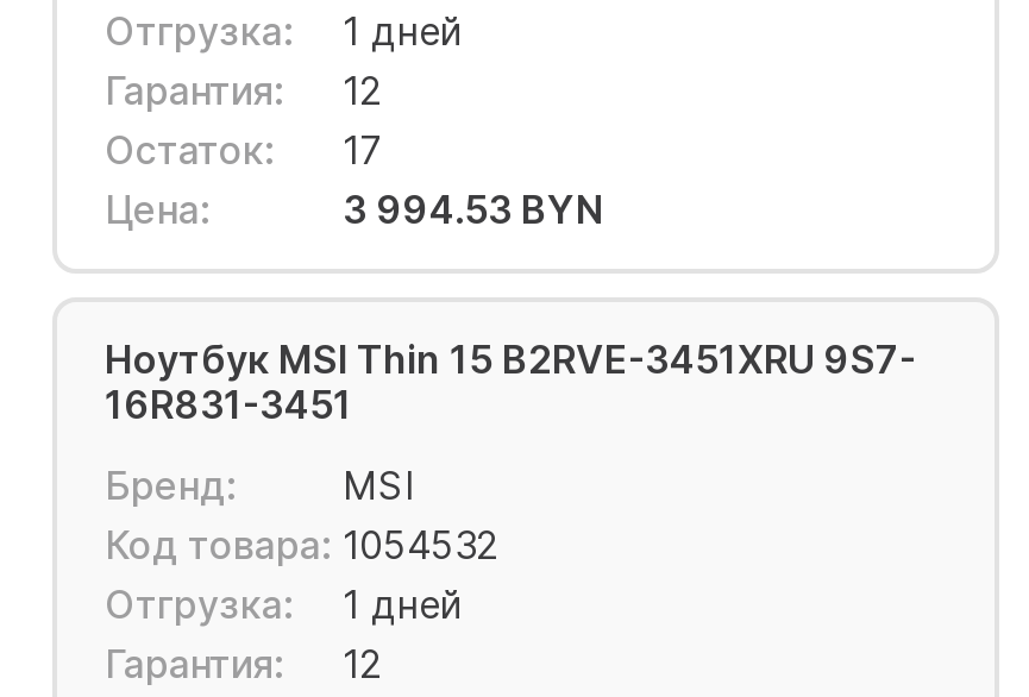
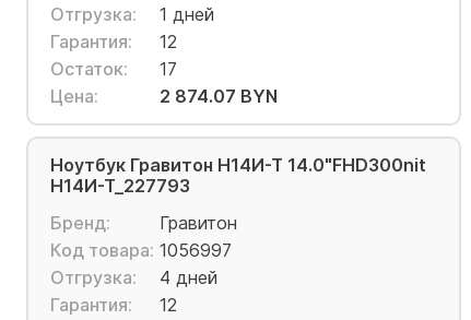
[343,186,602,234] 3 994.53 BYN -> [160,86,278,107] 2 874.07 BYN
[105,336,916,429] Ноутбук MSI Thin 15 B2RVE-3451XRU 9S7- | 16R831-3451 -> [50,154,426,197] Ноутбук Гравитон Н14И-Т 14.0"FHD300nit | Н14И-Т_227793
[105,462,497,569] MSI | Код товара: 1054532 -> [50,212,237,261] Гравитон | Код товара: 1056997
[105,581,462,629] Отгрузка: 1 дней -> [50,267,217,289] Отгрузка: 4 дней

